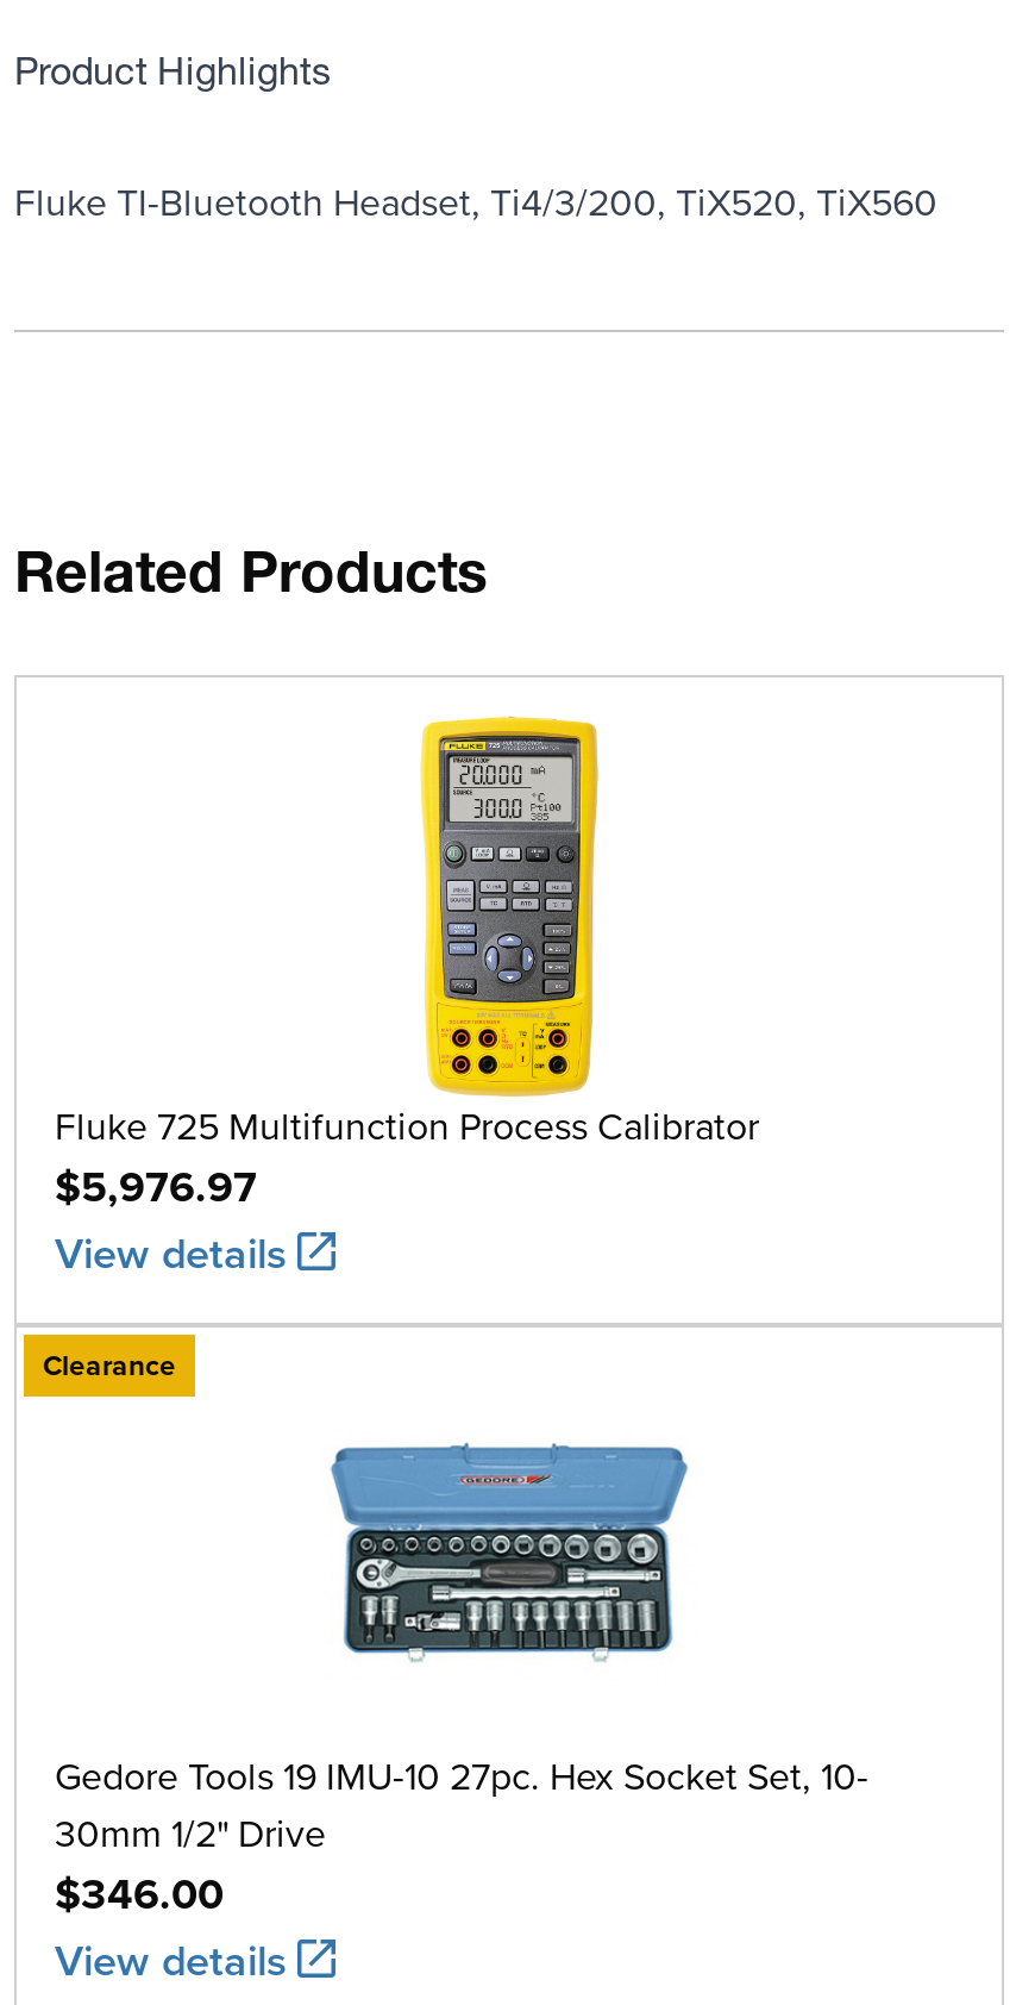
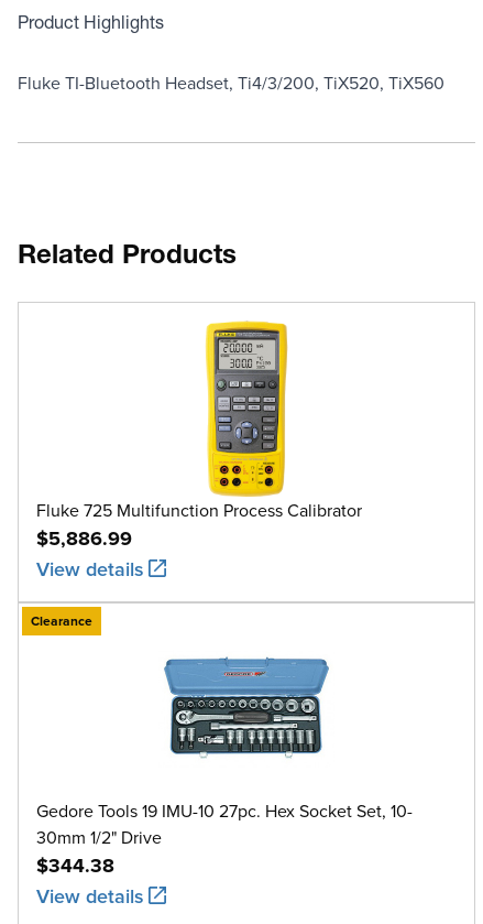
[55,1155,257,1217] $5,976.97 -> [36,524,132,552] $5,886.99
[55,1862,224,1924] $346.00 -> [36,851,114,879] $344.38

